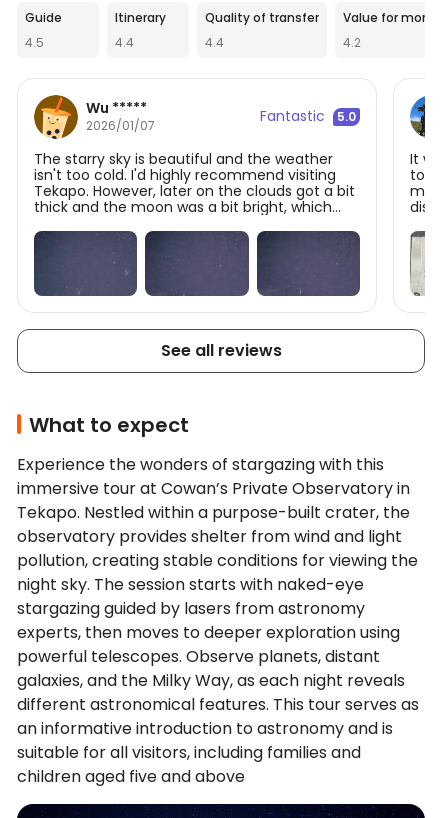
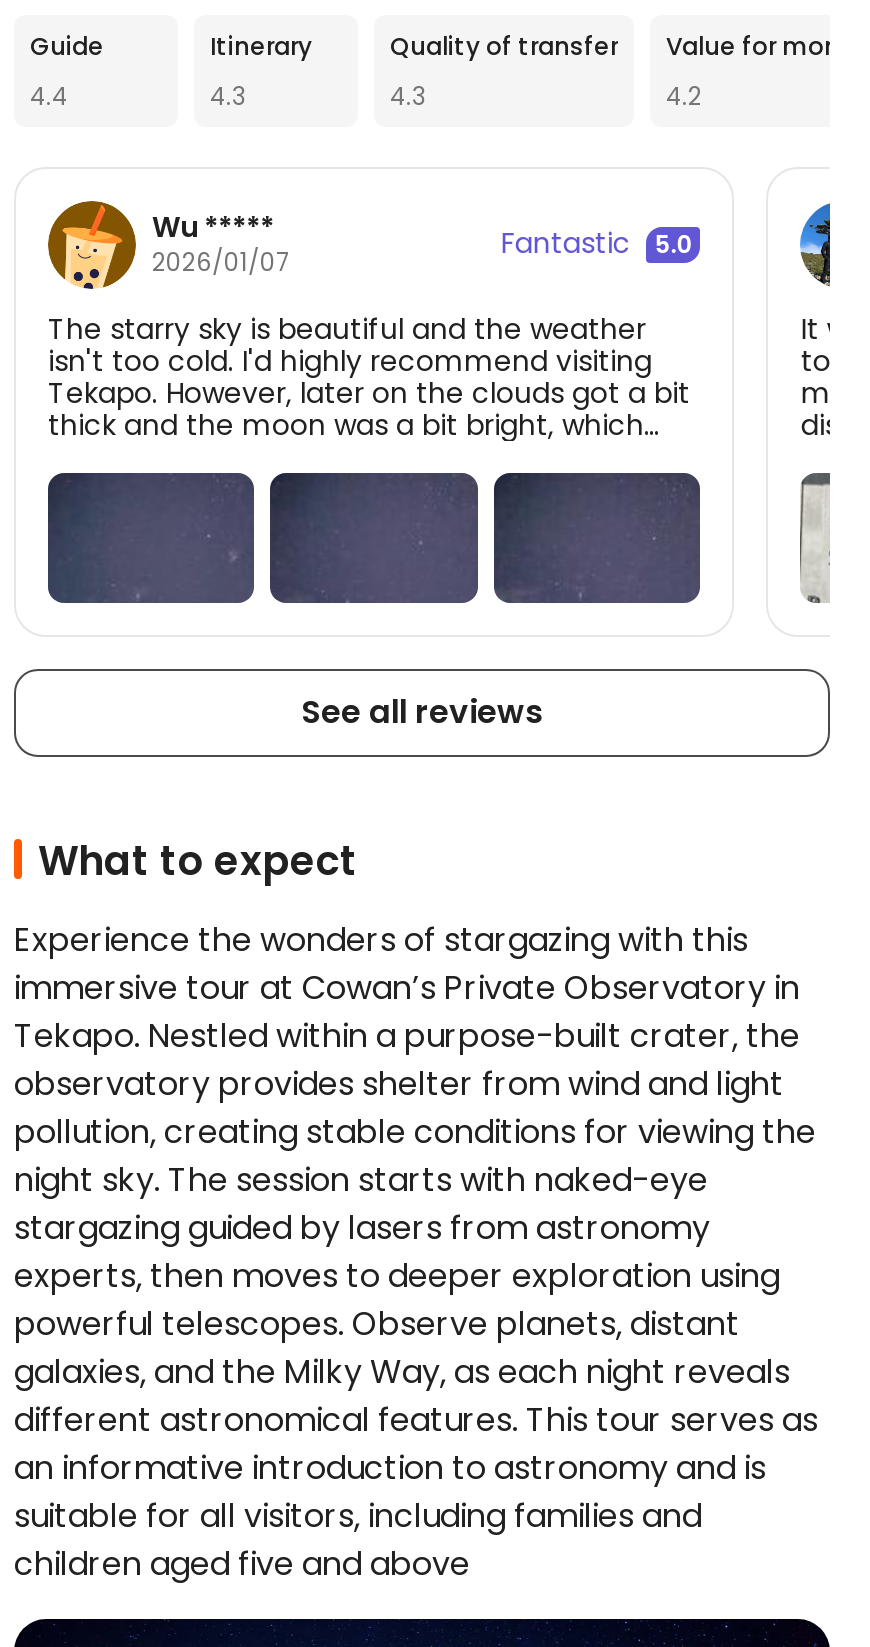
[25,34,44,51] 4.5 -> [30,79,68,113] 4.4
[115,34,134,51] 4.4 -> [210,79,246,113] 4.3
[205,34,224,51] 4.4 -> [390,79,426,113] 4.3

